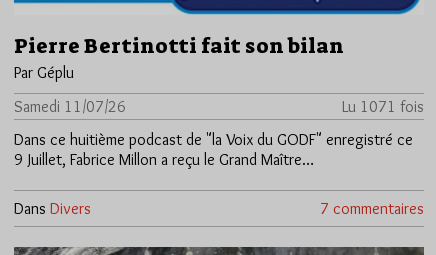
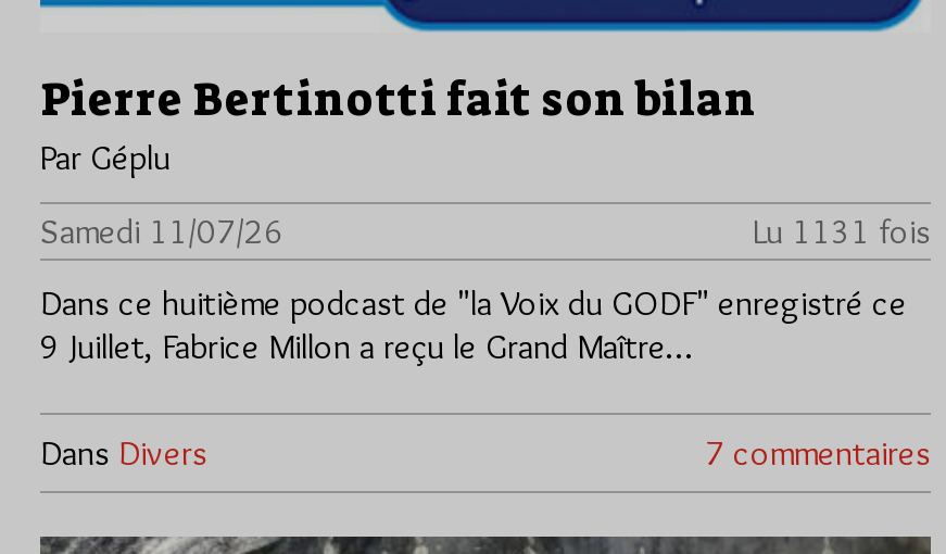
[342,97,424,116] Lu 1071 fois -> [753,210,931,252] Lu 1131 fois

